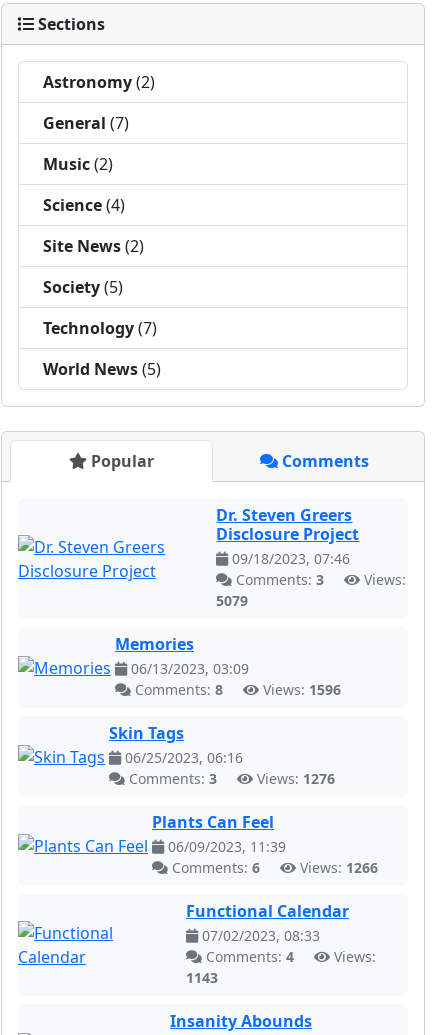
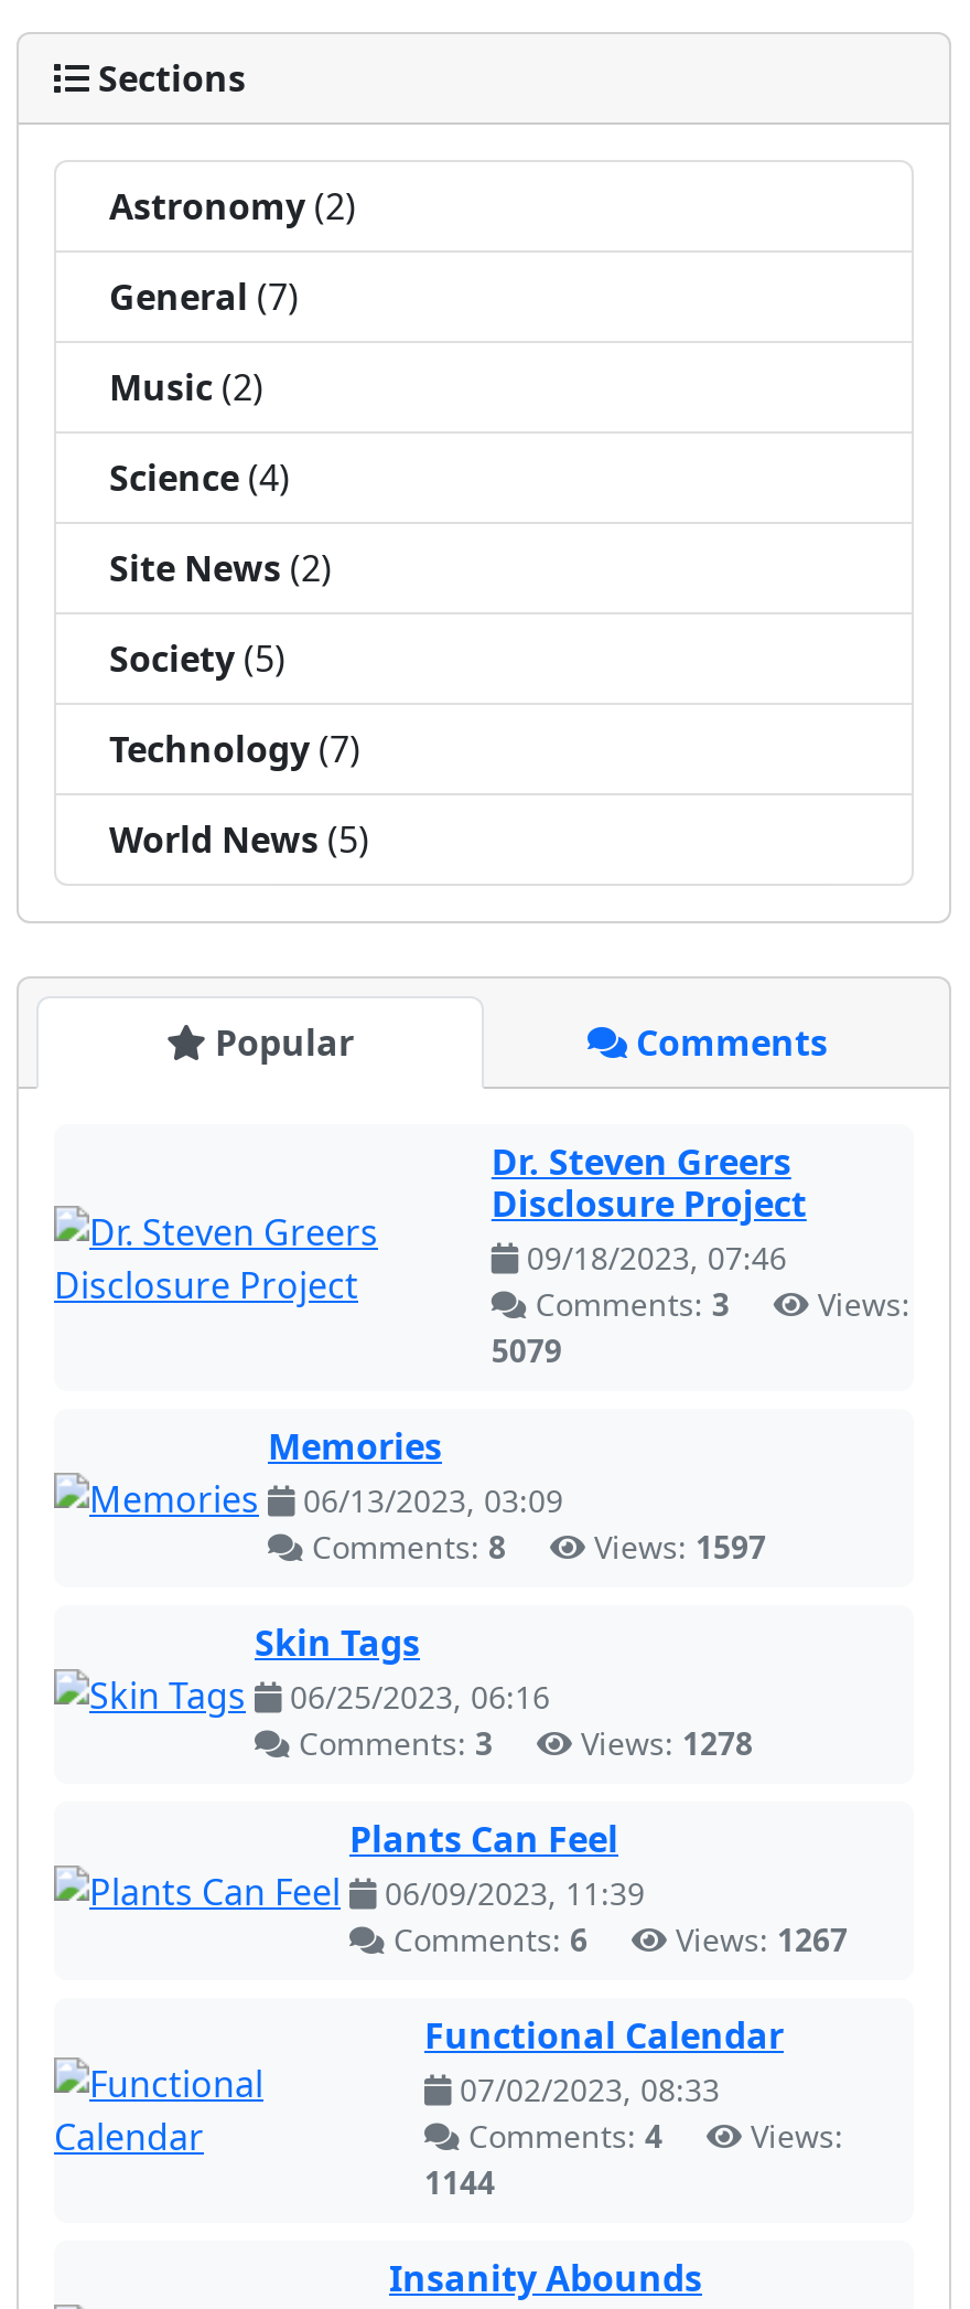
[131,680,341,699] Comments: 8 Views: 1596 -> [303,1526,766,1568] Comments: 8 Views: 1597
[125,769,335,788] Comments: 3 Views: 1276 -> [290,1722,753,1764] Comments: 3 Views: 1278
[168,858,378,877] Comments: 6 Views: 1266 -> [385,1918,848,1960] Comments: 6 Views: 1267
[186,968,218,987] 1143 -> [424,2161,495,2203] 1144

